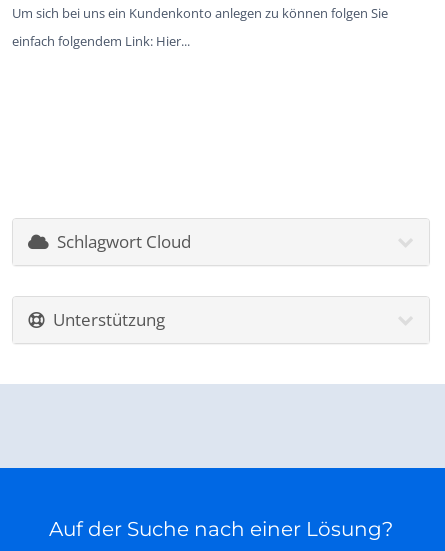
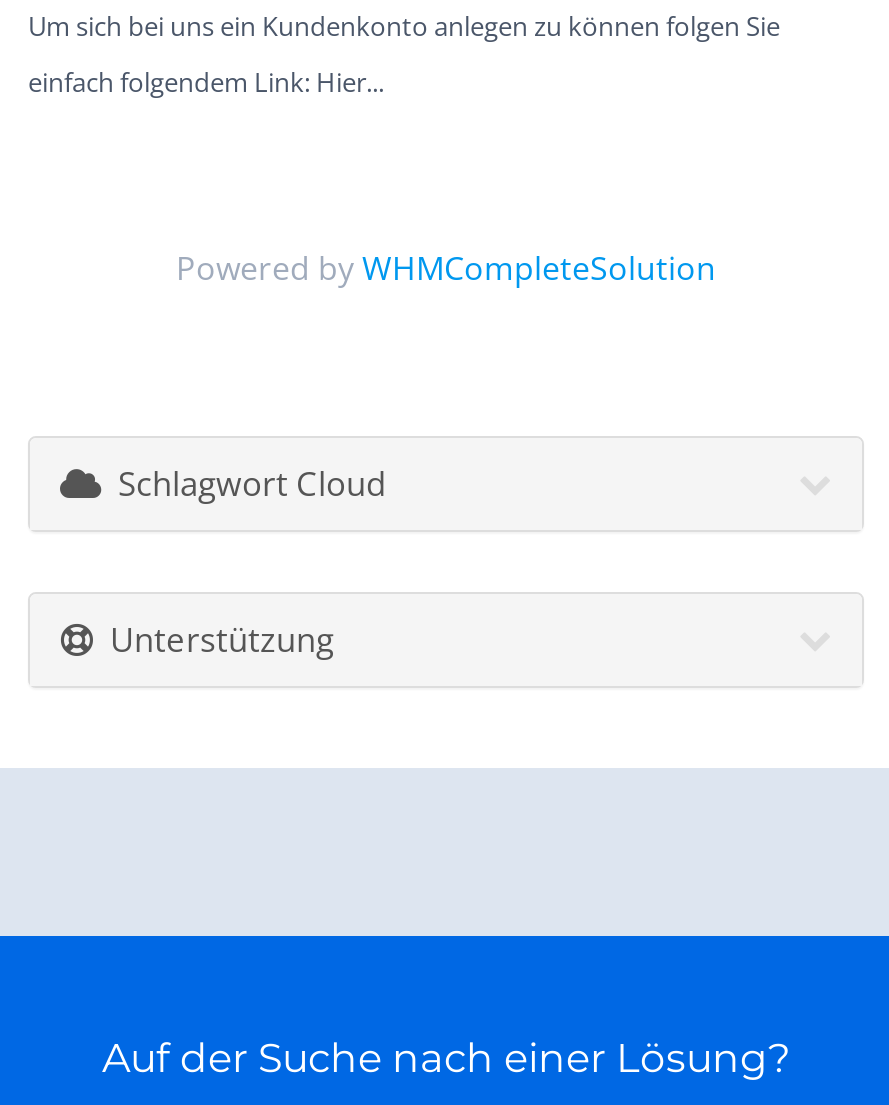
none -> [176,246,716,290] Powered by WHMCompleteSolution

